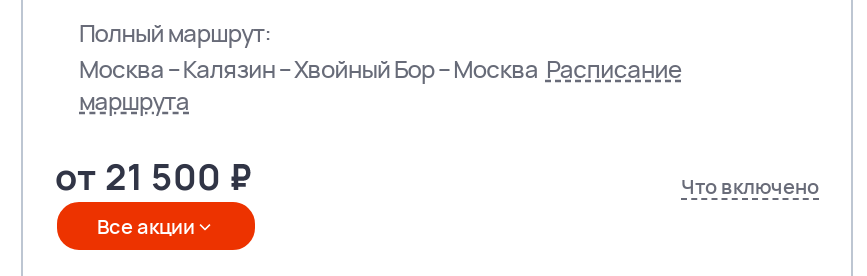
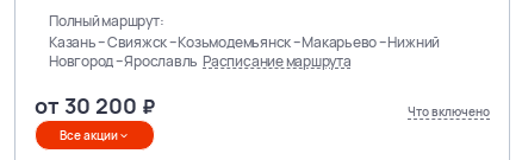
[79,51,681,117] Москва – Калязин – Хвойный Бор – Москва Расписание | маршрута -> [49,32,440,72] Казань – Свияжск – Козьмодемьянск – Макарьево – Нижний | Новгород – Ярославль Расписание маршрута
[55,151,221,199] от 21 500 -> [35,92,137,120] от 30 200

